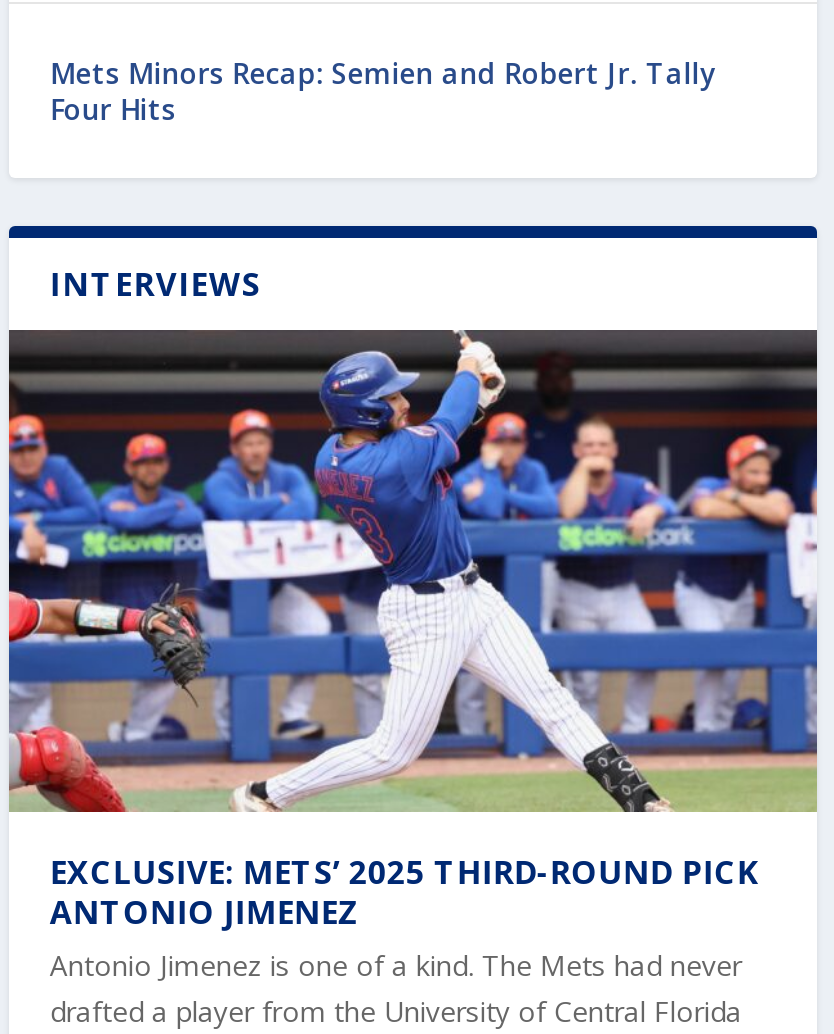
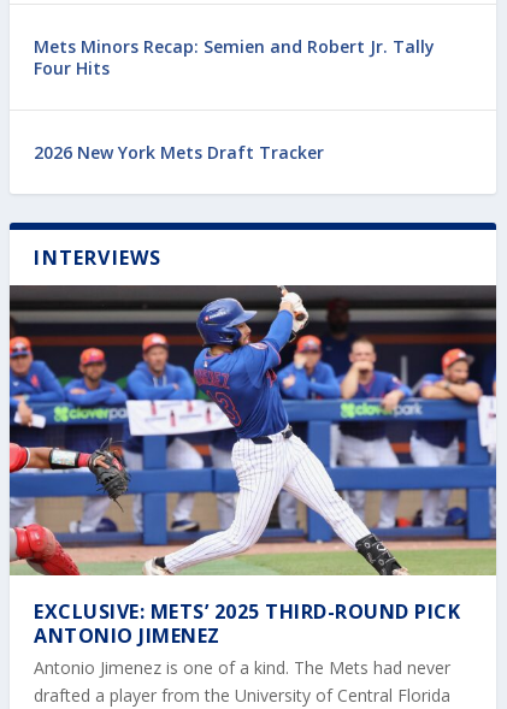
none -> [34,140,324,163] 2026 New York Mets Draft Tracker

